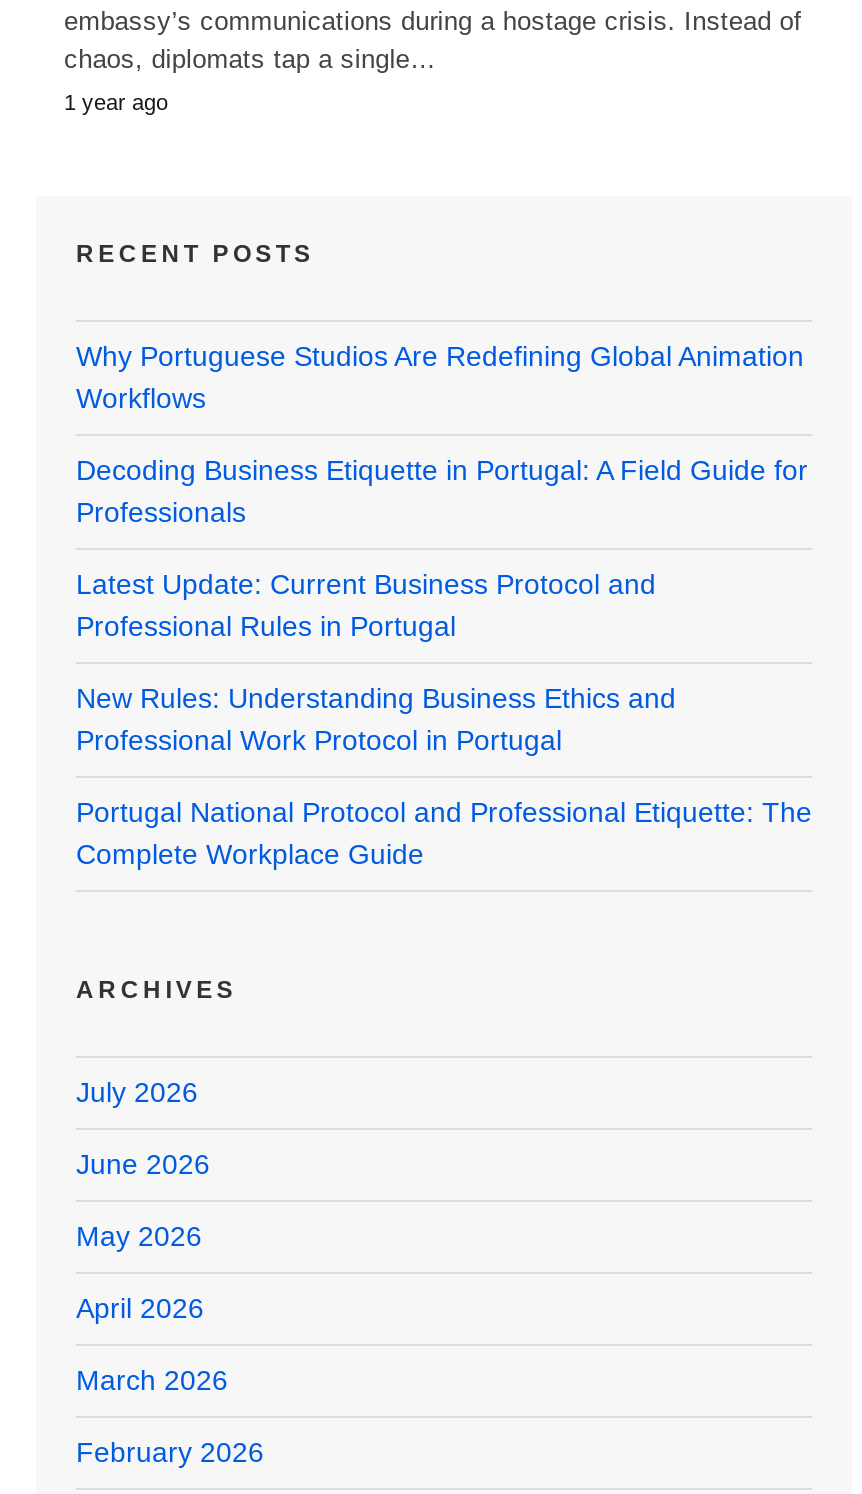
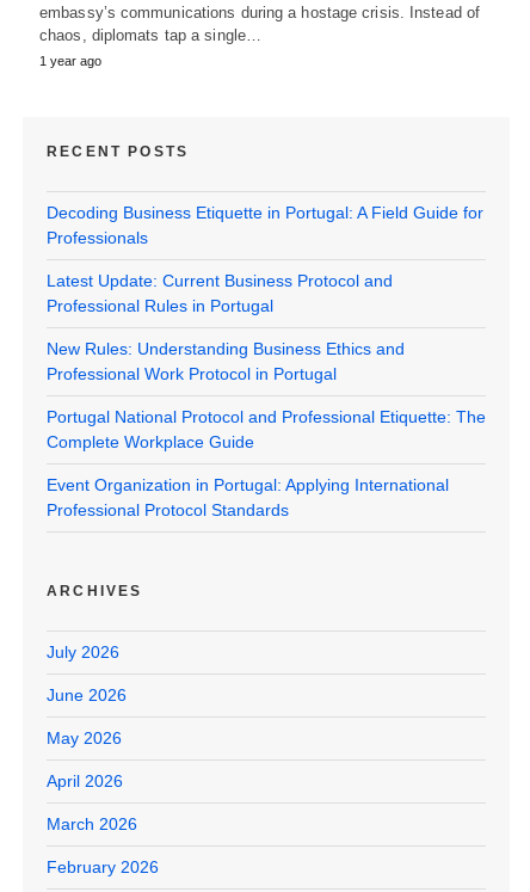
[76,339,804,413] Why Portuguese Studios Are Redefining Global Animation | Workflows -> none
moved [76,453,812,869] -> [47,203,486,451]: Decoding Business Etiquette in Portugal: A Field Guide for | Professionals | Latest Update: Current Business Protocol and | Professional Rules in Portugal | New Rules: Understanding Business Ethics and | Professional Work Protocol in Portugal | Portugal National Protocol and Professional Etiquette: The | Complete Workplace Guide
none -> [47,475,449,519] Event Organization in Portugal: Applying International | Professional Protocol Standards

